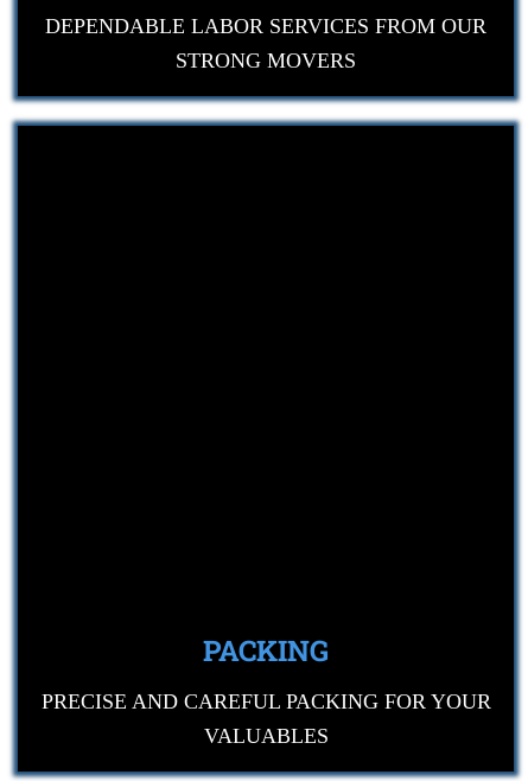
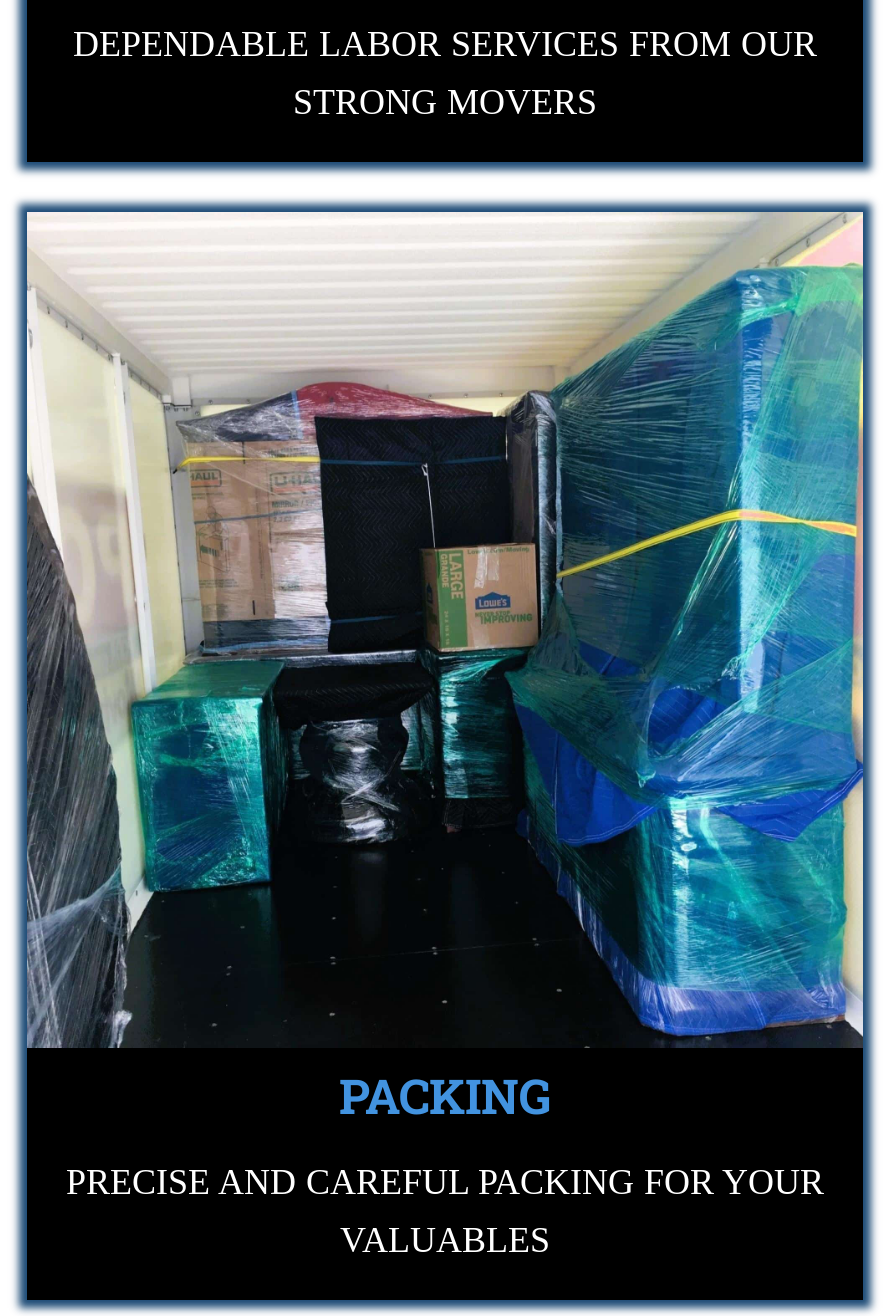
none -> [25,210,865,1050] [image]

